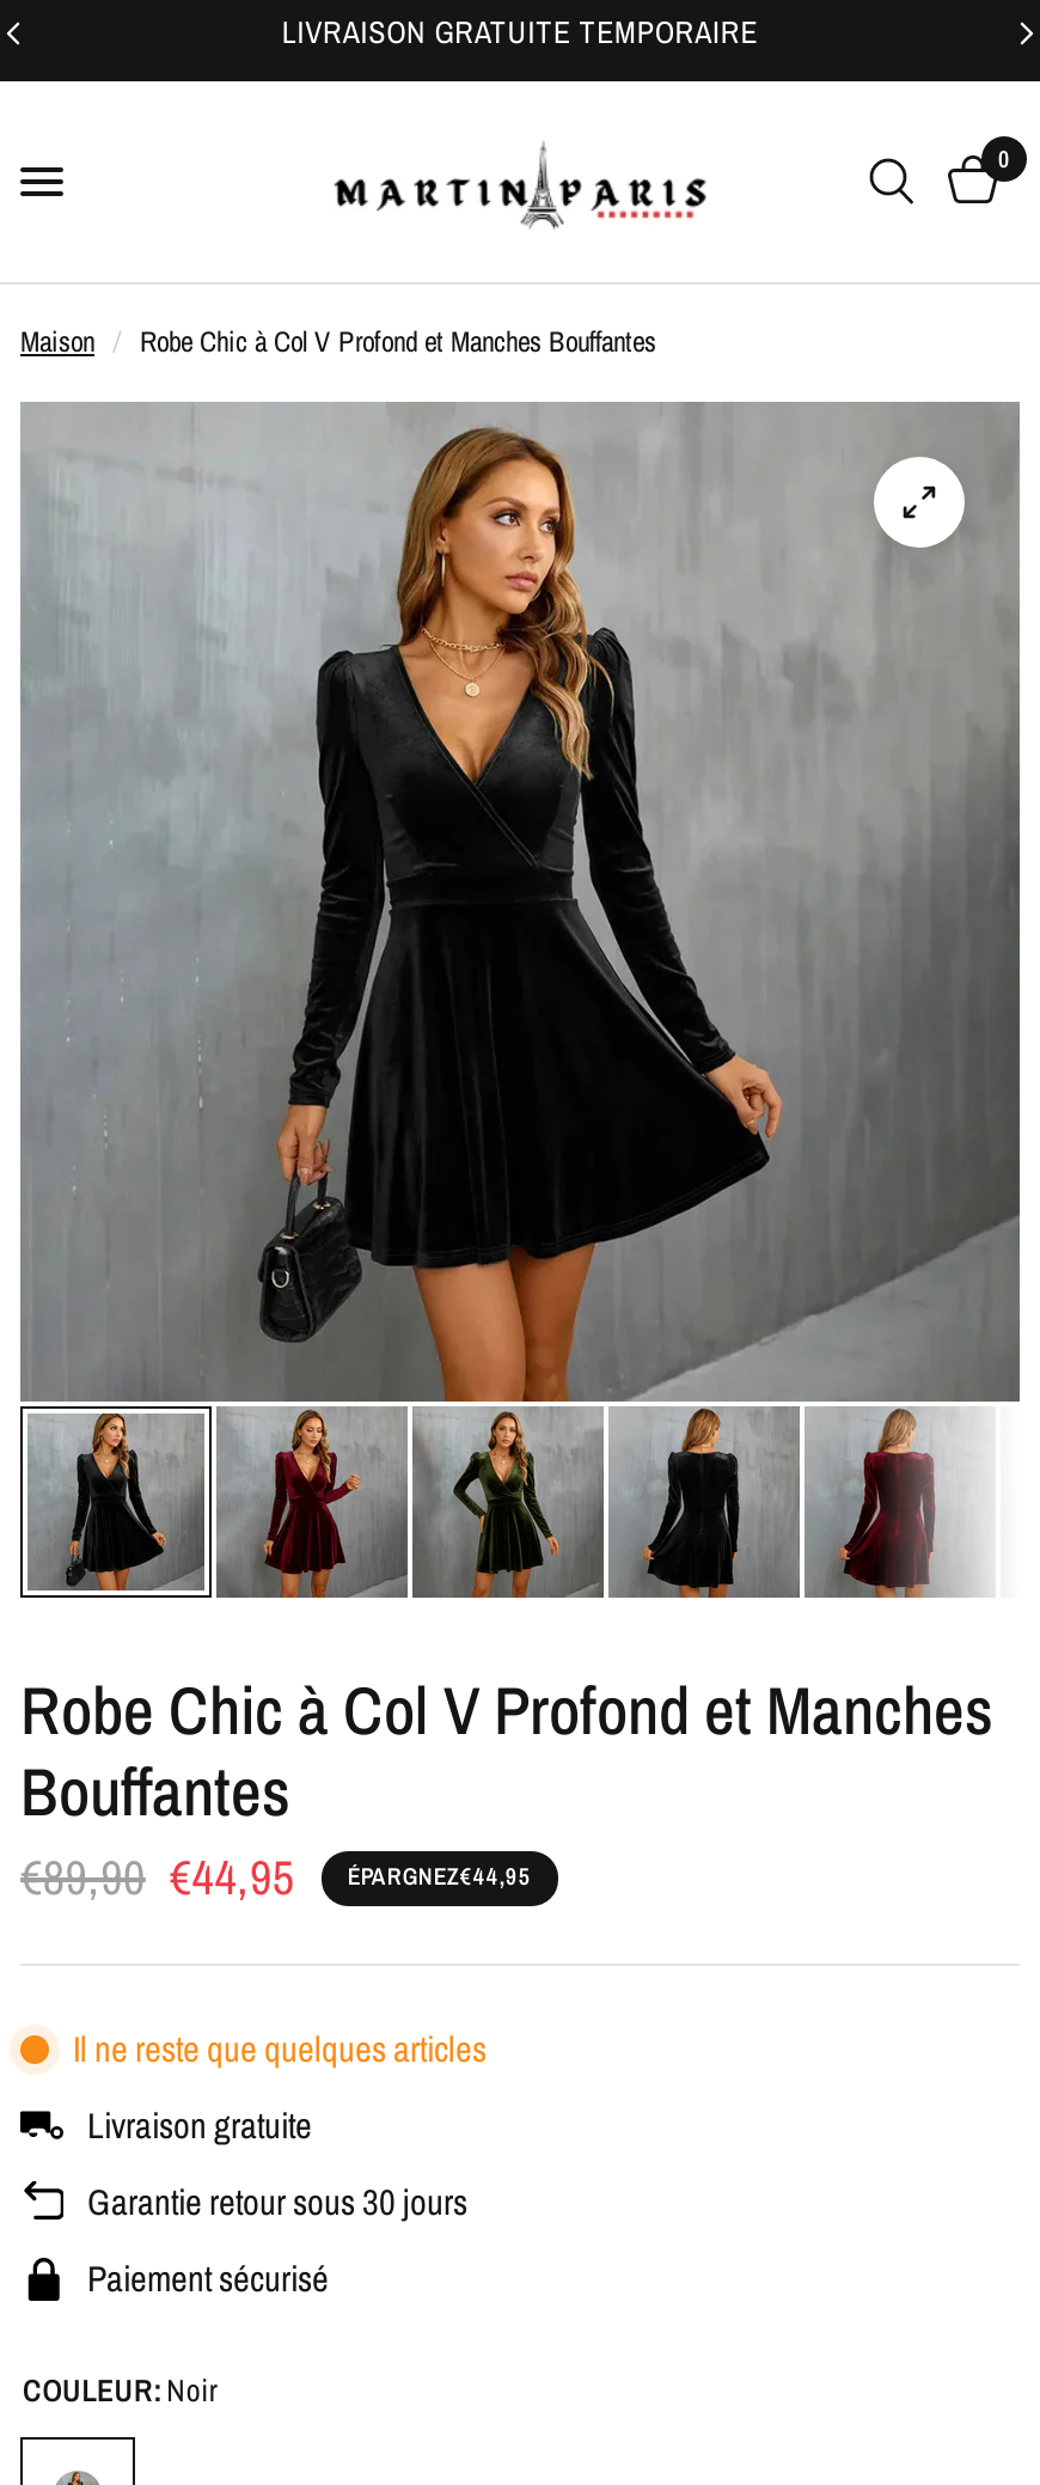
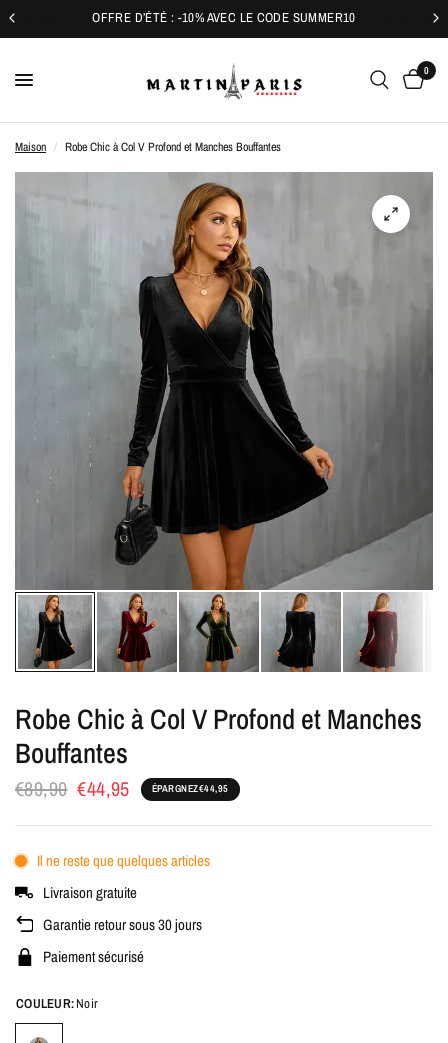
[282,12,758,53] LIVRAISON GRATUITE TEMPORAIRE -> [92,9,356,26] OFFRE D’ÉTÉ : -10% AVEC LE CODE SUMMER10

